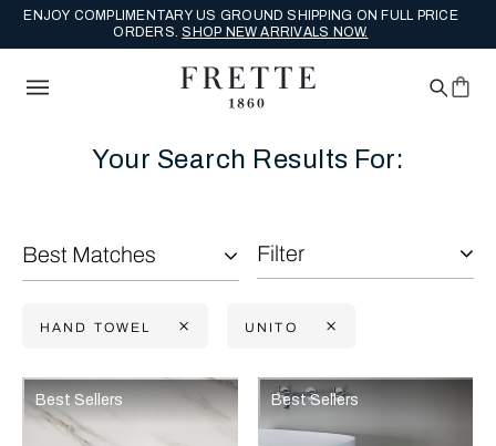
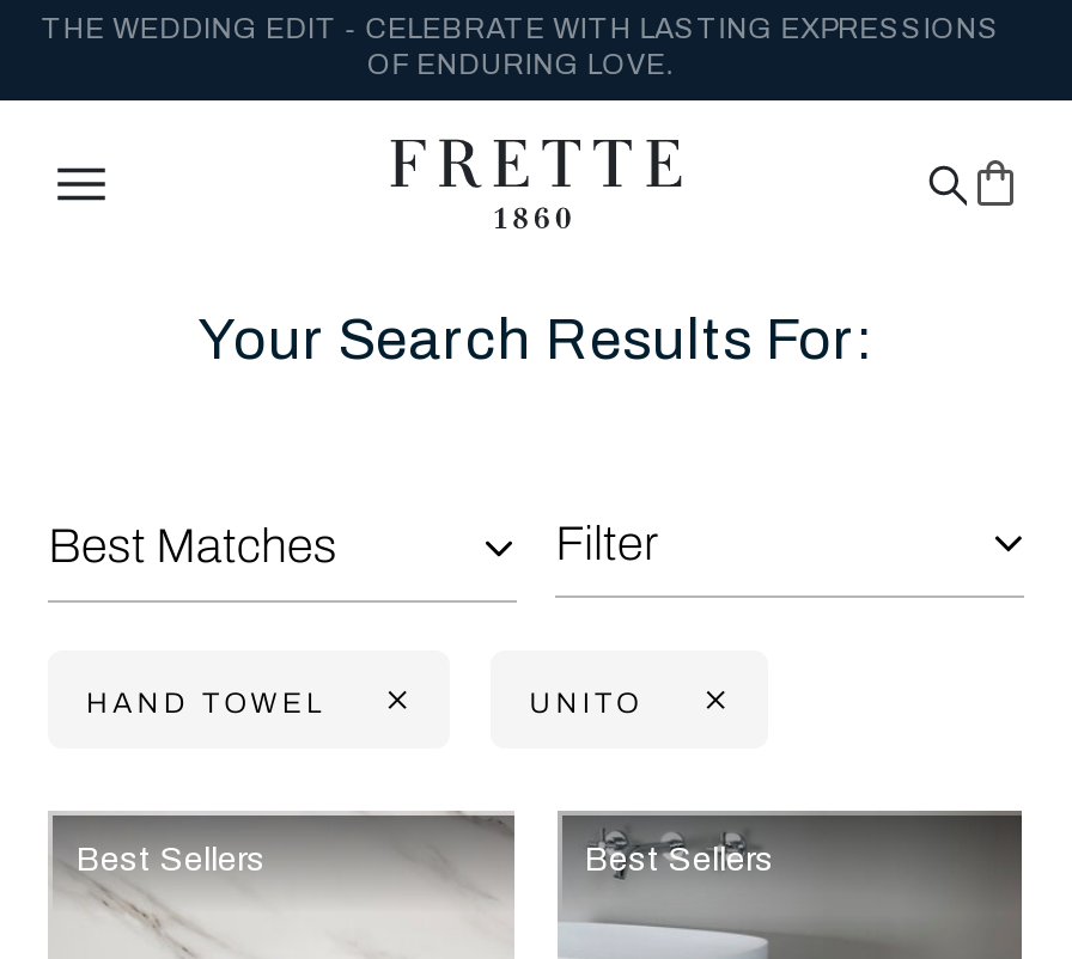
[24,8,458,40] ENJOY COMPLIMENTARY US GROUND SHIPPING ON FULL PRICE | ORDERS. SHOP NEW ARRIVALS NOW. -> [41,12,1000,81] THE WEDDING EDIT - CELEBRATE WITH LASTING EXPRESSIONS | OF ENDURING LOVE.

